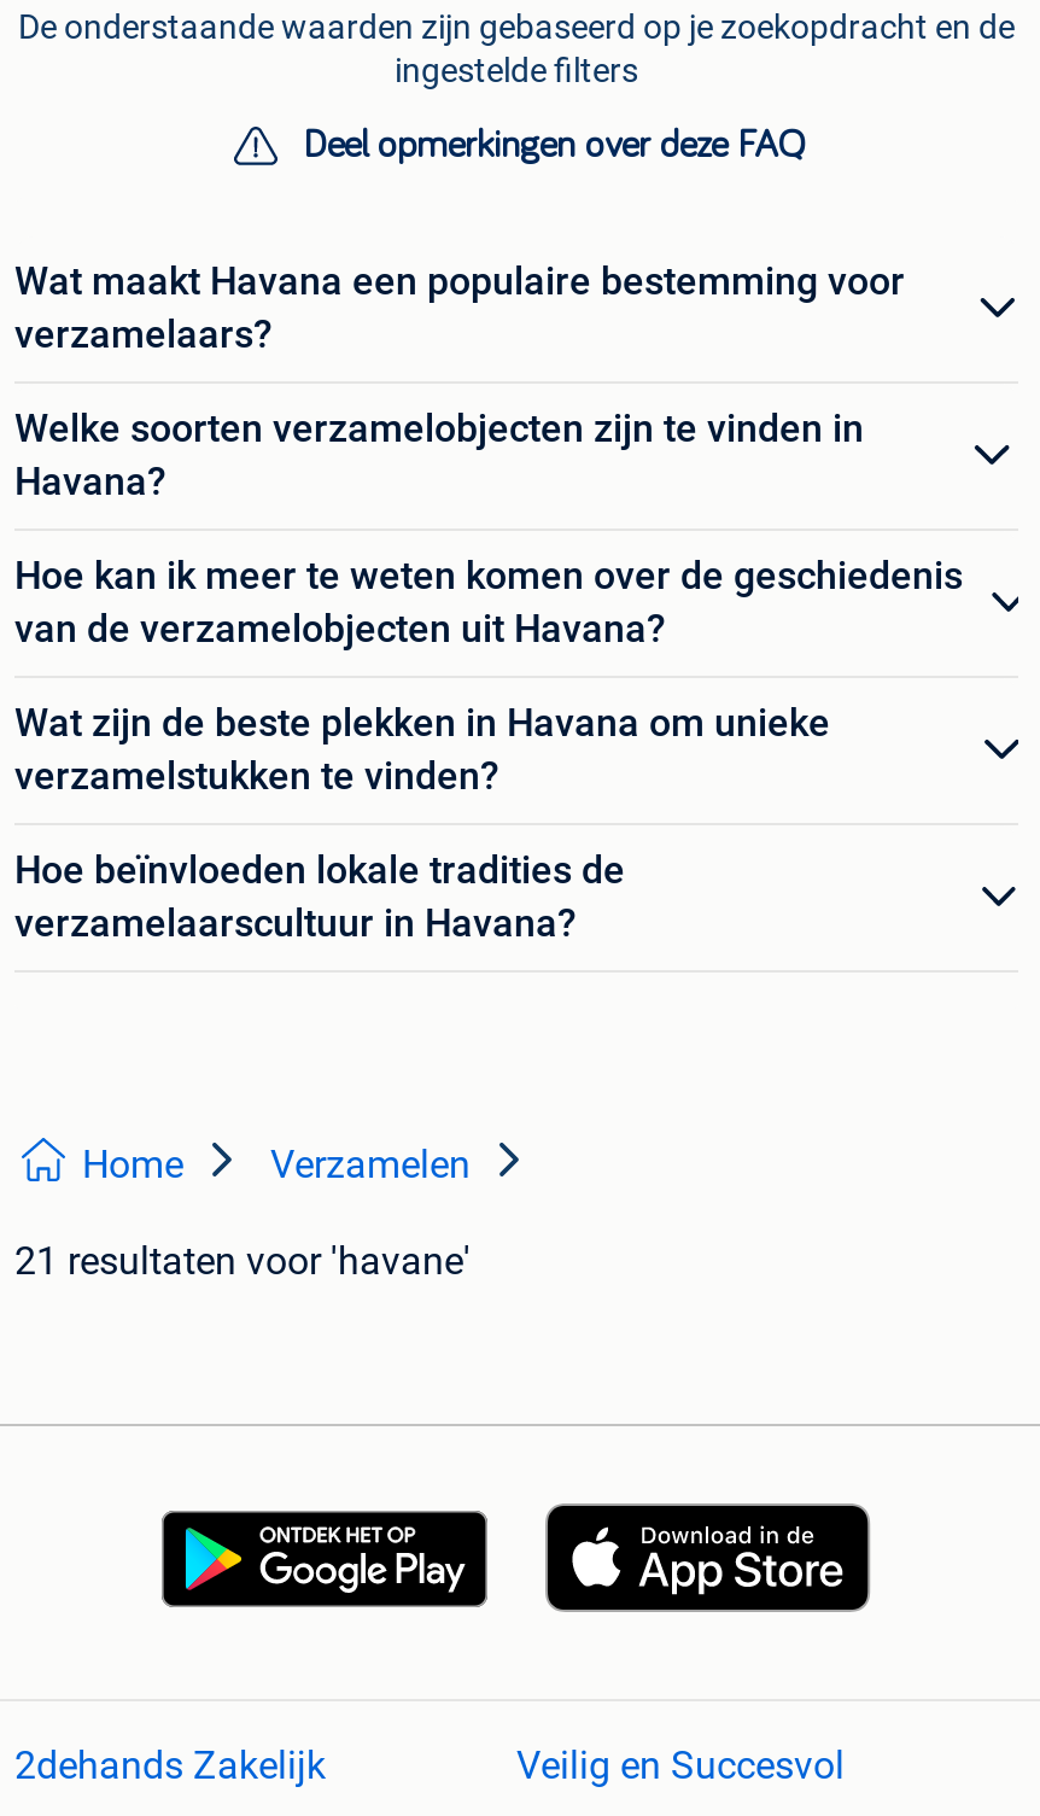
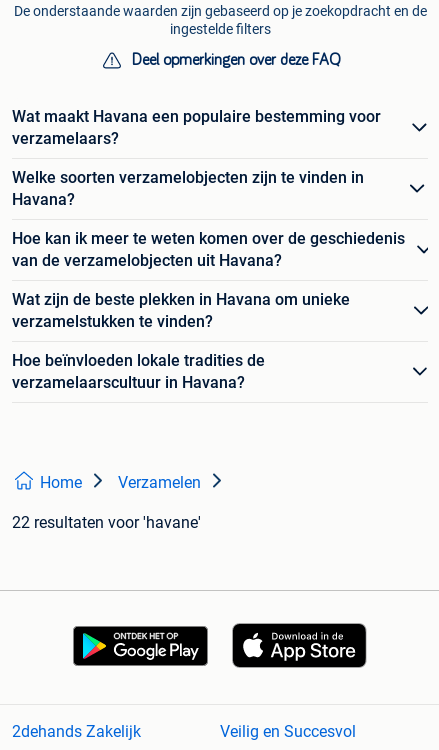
[14,1239,471,1285] 21 resultaten voor 'havane' -> [12,513,201,532] 22 resultaten voor 'havane'

